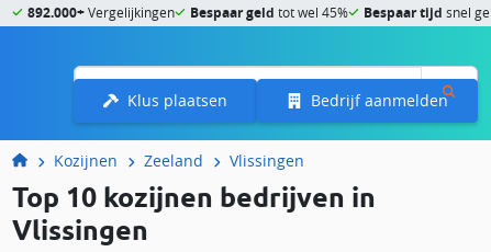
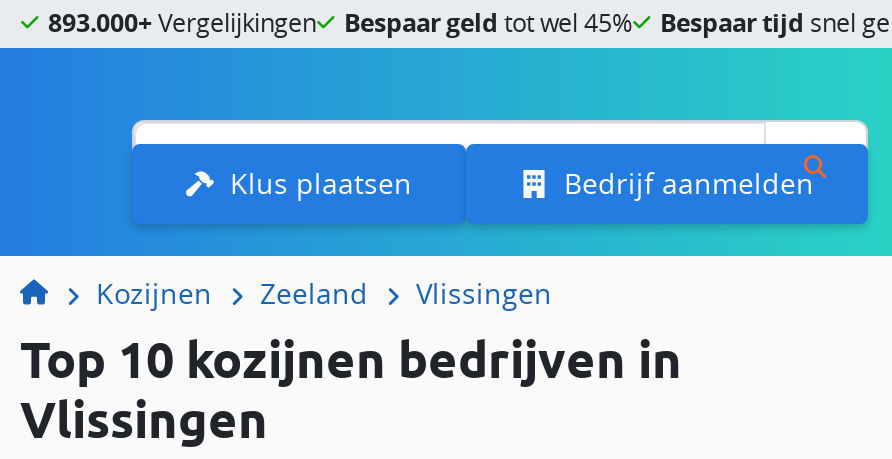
[27,3,175,22] 892.000+ Vergelijkingen -> [48,6,316,40] 893.000+ Vergelijkingen

